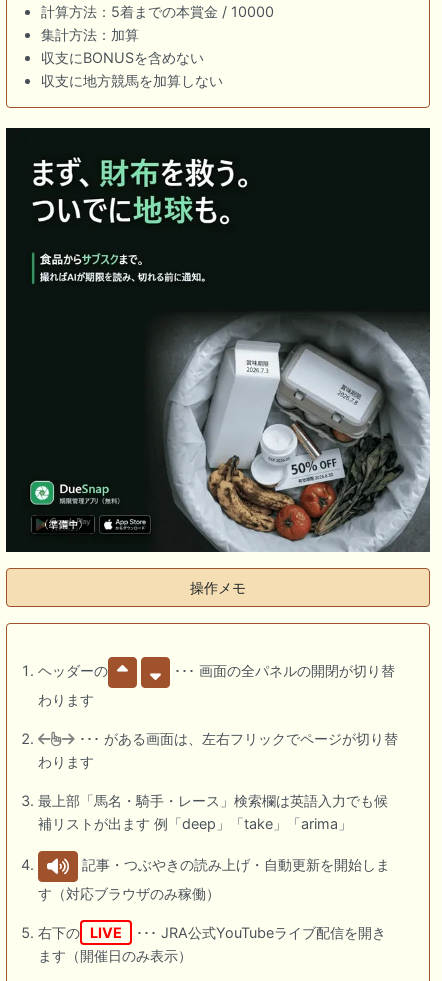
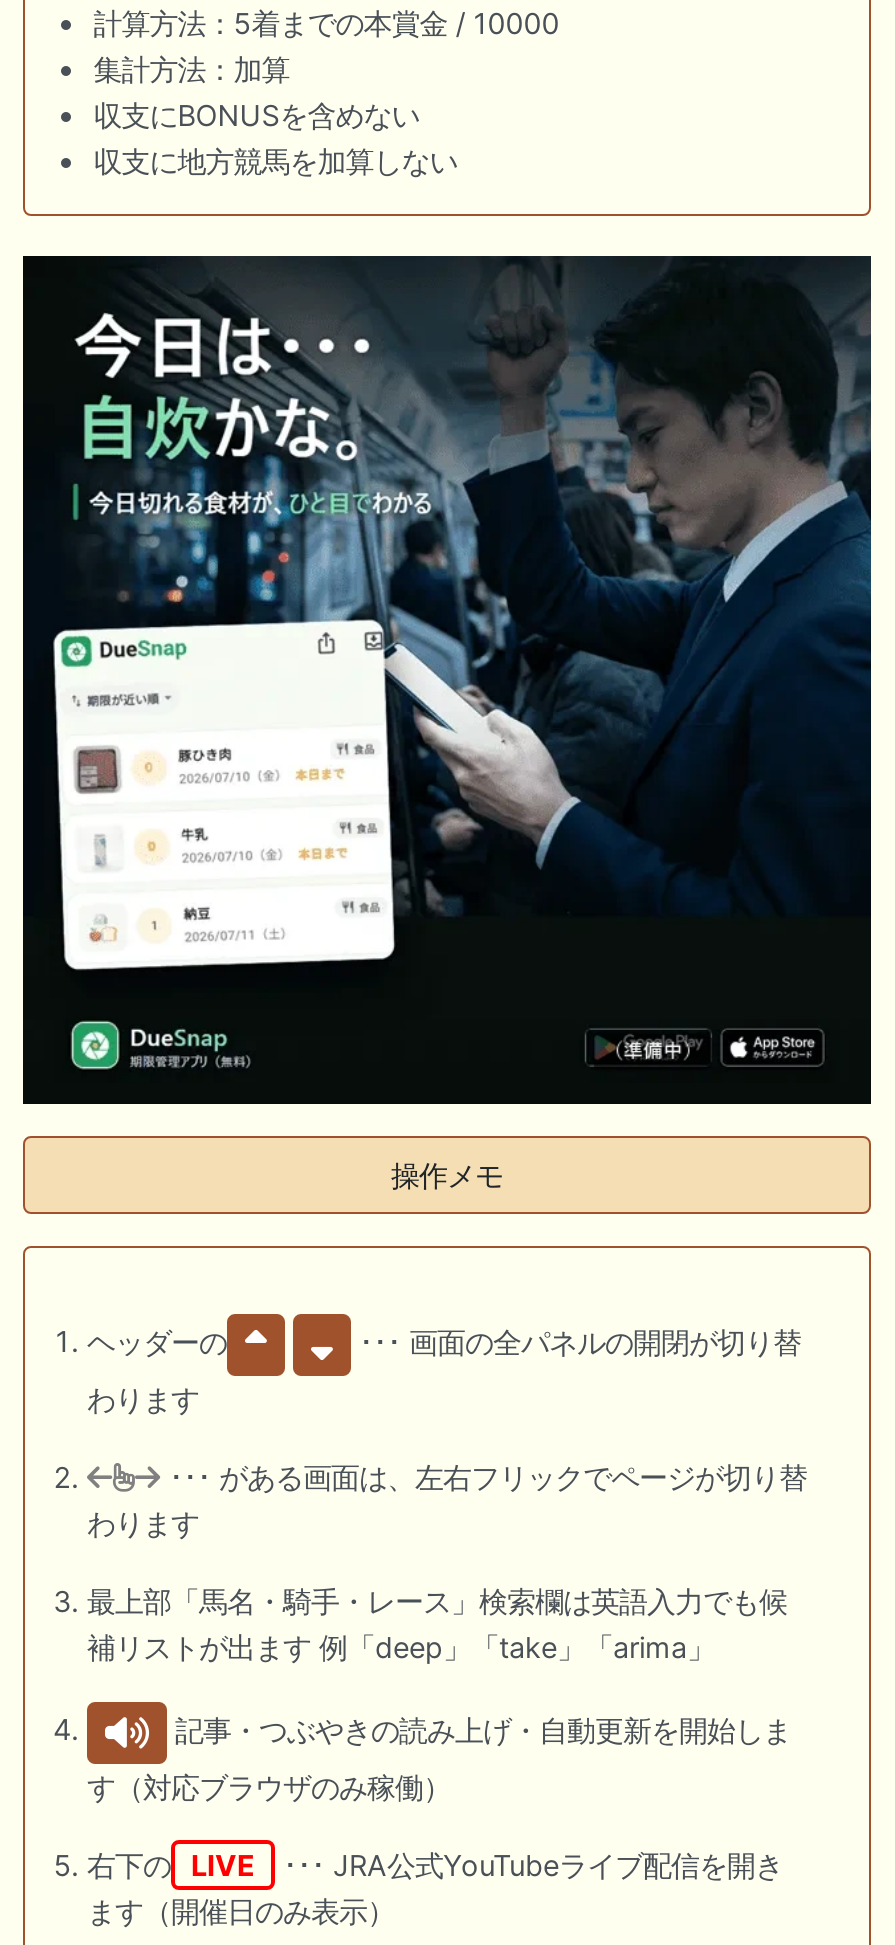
[21,130,431,553] [image] -> [51,258,873,1106] [image]

